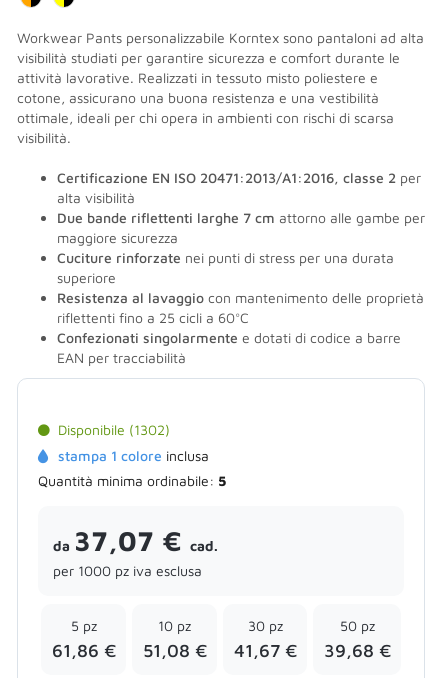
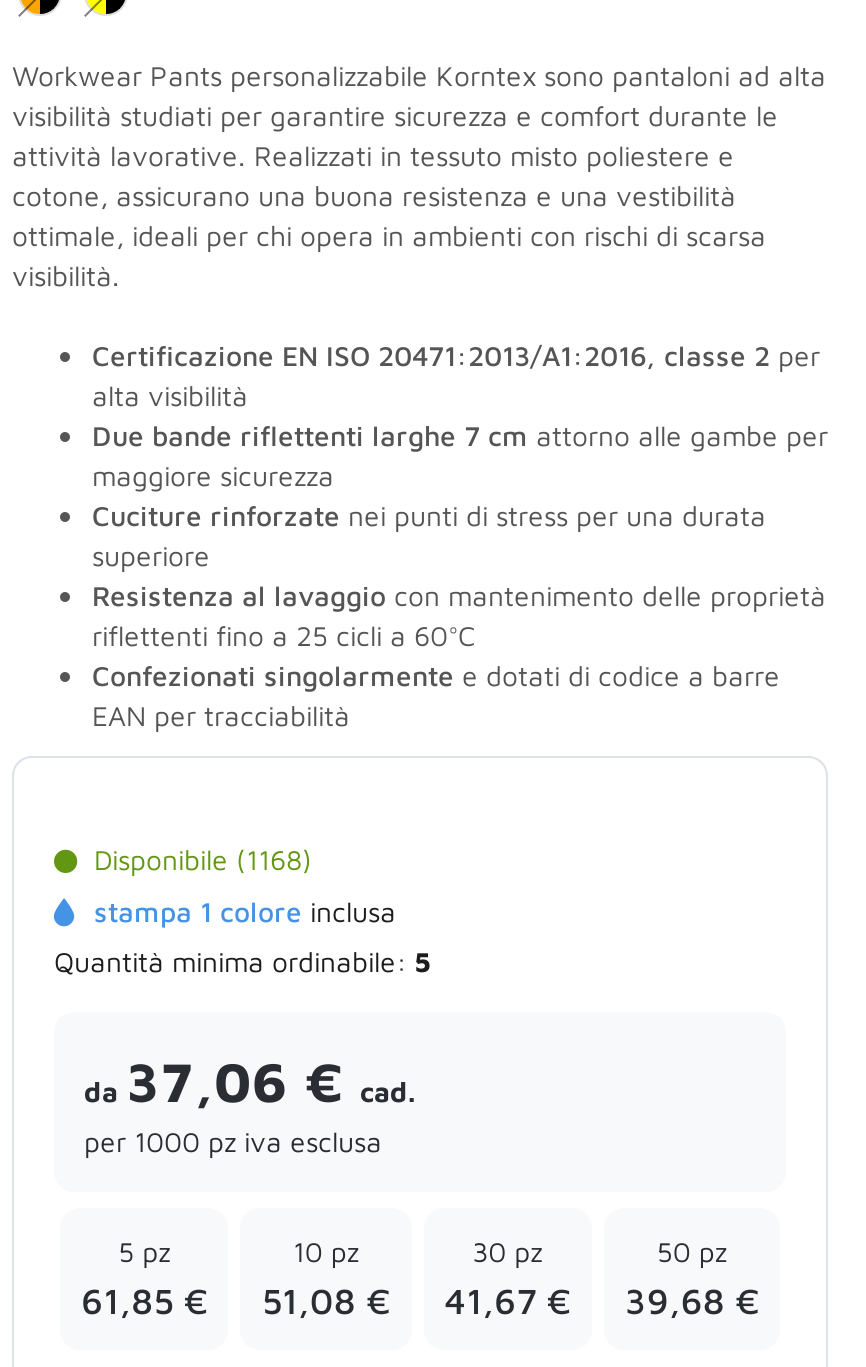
[58,421,170,438] Disponibile (1302) -> [94,843,312,877] Disponibile (1168)
[53,524,218,557] da 37,07 €cad. -> [84,1049,416,1115] da 37,06 €cad.
[51,640,390,661] 61,86 € 51,08 € 41,67 € 39,68 € -> [81,1281,759,1323] 61,85 € 51,08 € 41,67 € 39,68 €

